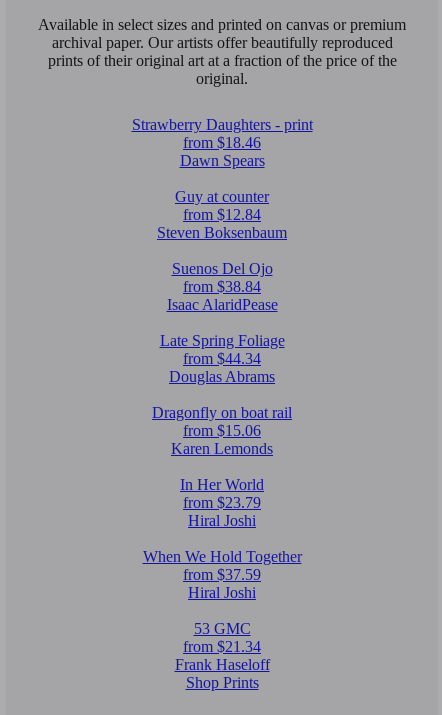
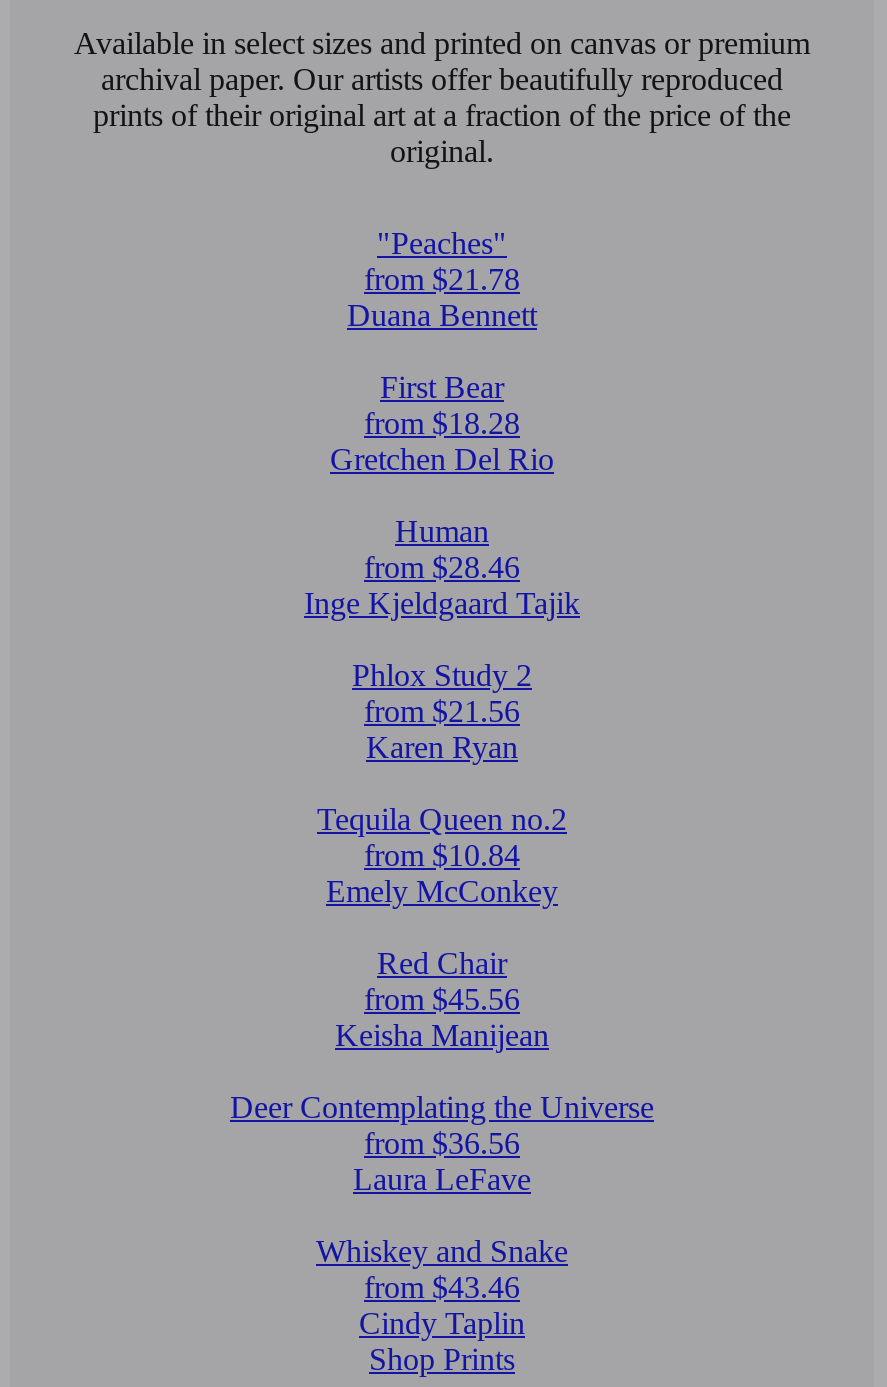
[131,115,312,168] Strawberry Daughters - print | from $18.46 | Dawn Spears -> [347,225,537,331] "Peaches" | from $21.78 | Duana Bennett
[157,187,287,240] Guy at counter | from $12.84 | Steven Boksenbaum -> [330,369,554,475] First Bear | from $18.28 | Gretchen Del Rio
[166,259,277,312] Suenos Del Ojo | from $38.84 | Isaac AlaridPease -> [304,513,580,619] Human | from $28.46 | Inge Kjeldgaard Tajik
[159,331,284,384] Late Spring Foliage | from $44.34 | Douglas Abrams -> [352,657,532,763] Phlox Study 2 | from $21.56 | Karen Ryan
[152,403,292,456] Dragonfly on boat rail | from $15.06 | Karen Lemonds -> [317,801,567,907] Tequila Queen no.2 | from $10.84 | Emely McConkey
[180,475,264,528] In Her World | from $23.79 | Hiral Joshi -> [335,945,549,1051] Red Chair | from $45.56 | Keisha Manijean
[142,547,301,600] When We Hold Together | from $37.59 | Hiral Joshi -> [230,1089,654,1195] Deer Contemplating the Universe | from $36.56 | Laura LeFave
[174,619,269,672] 53 GMC | from $21.34 | Frank Haseloff -> [316,1233,568,1339] Whiskey and Snake | from $43.46 | Cindy Taplin

